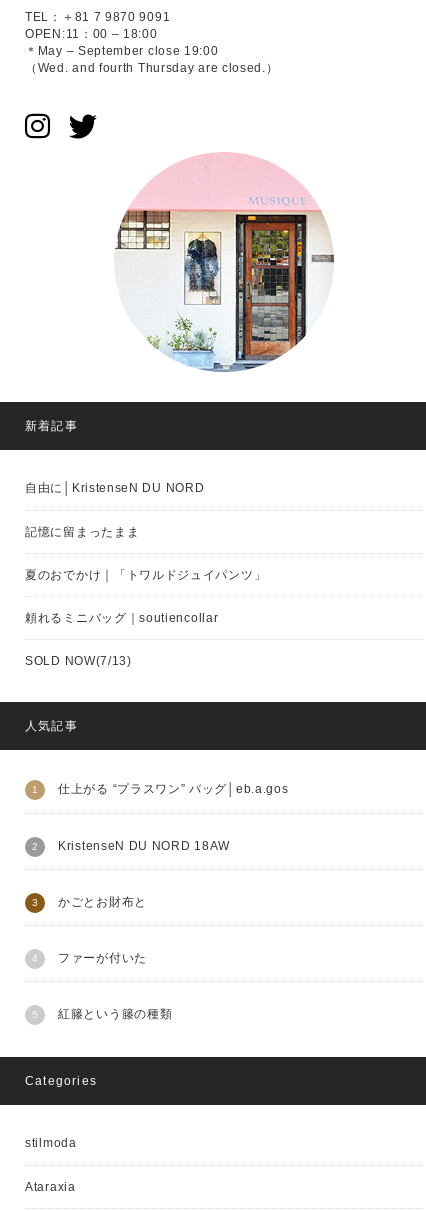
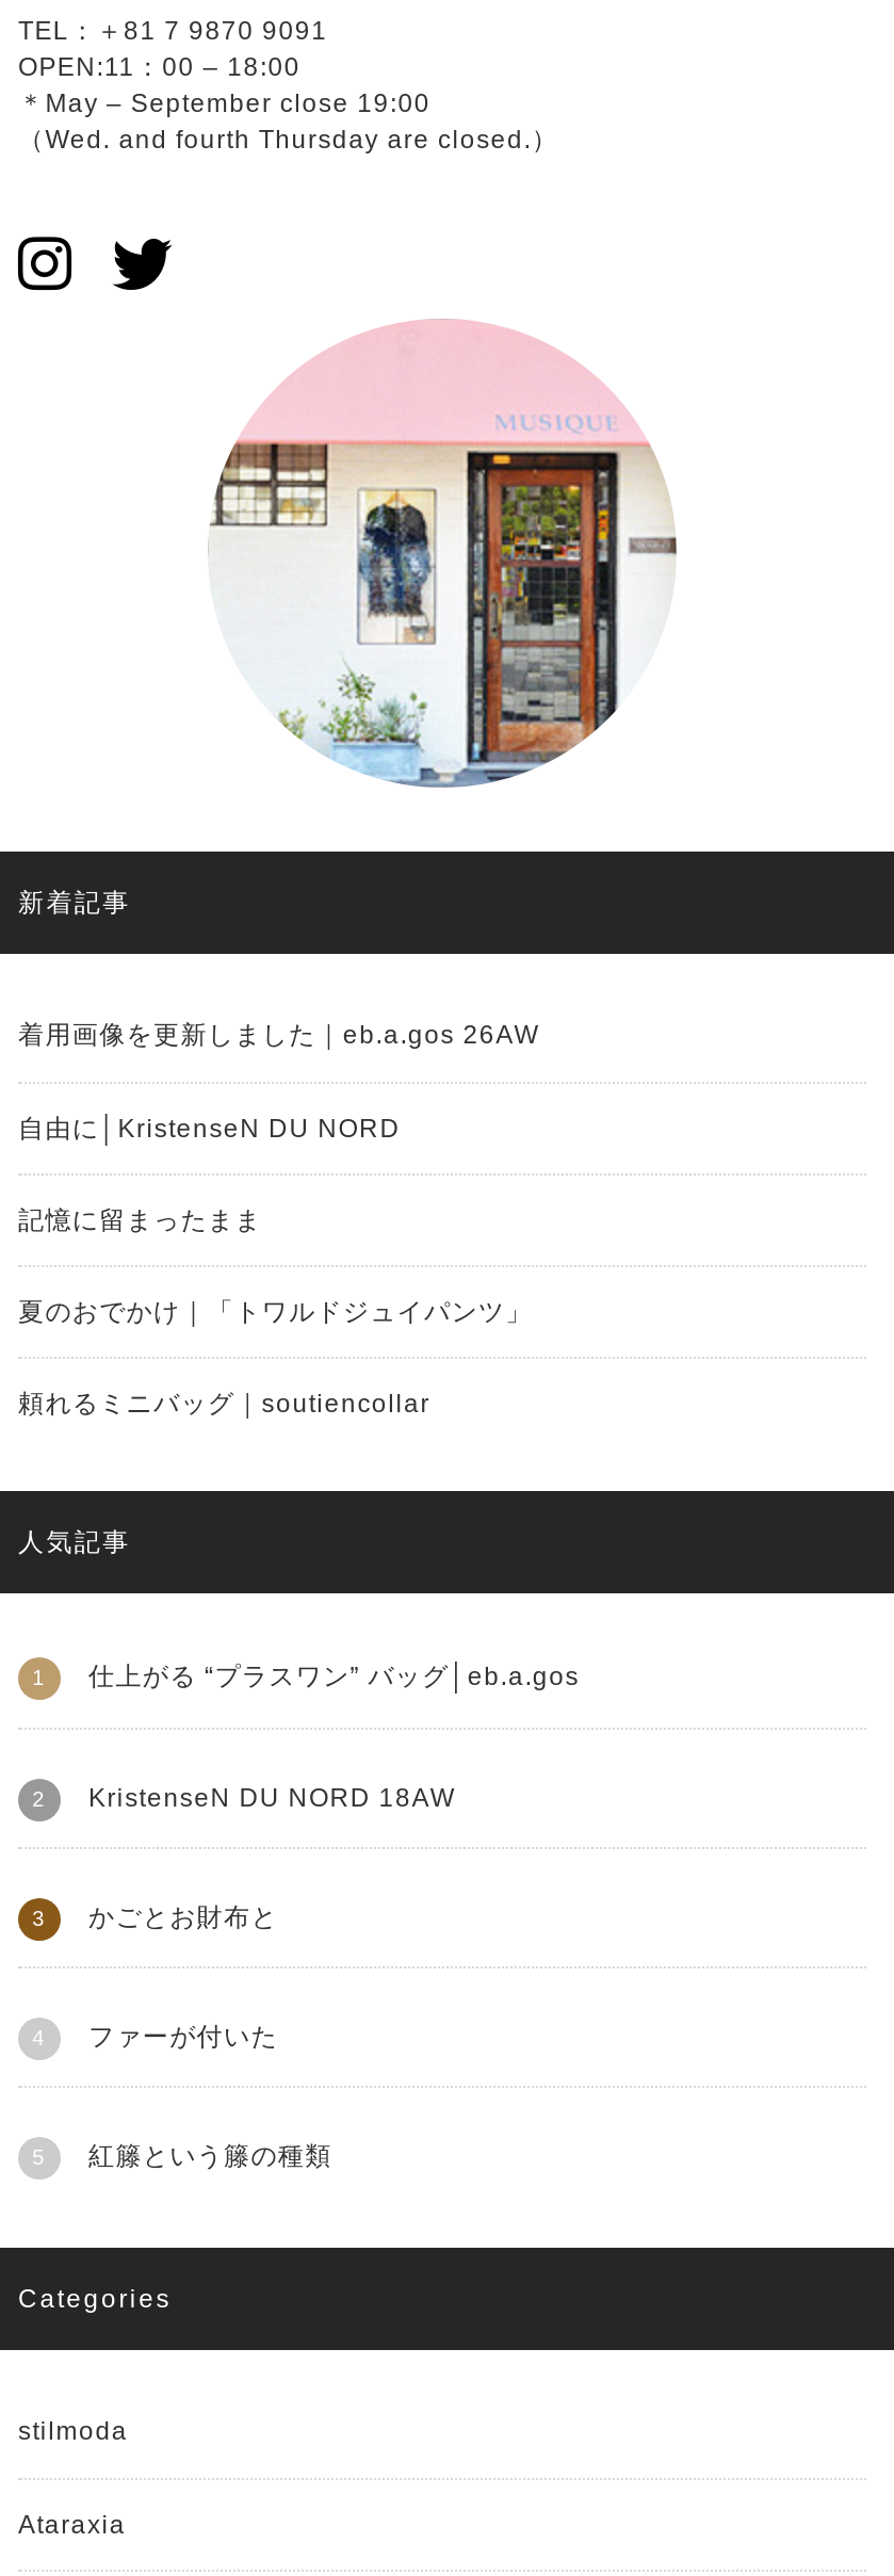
none -> [18,1020,539,1050] 着用画像を更新しました｜eb.a.gos 26AW
moved [25,525,266,625] -> [18,1205,532,1419]: 記憶に留まったまま | 夏のおでかけ｜「トワルドジュイパンツ」 | 頼れるミニバッグ｜soutiencollar
[25,654,132,668] SOLD NOW(7/13) -> none

